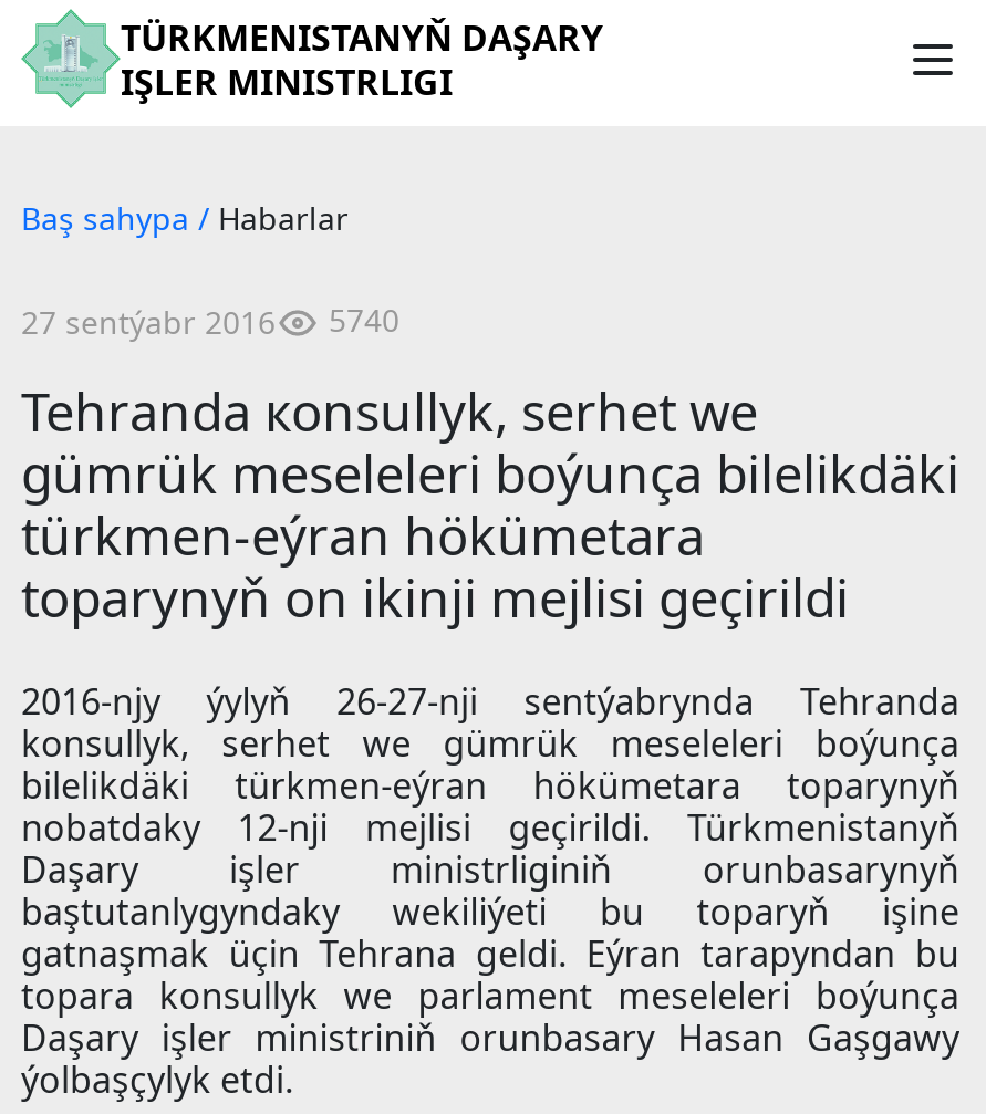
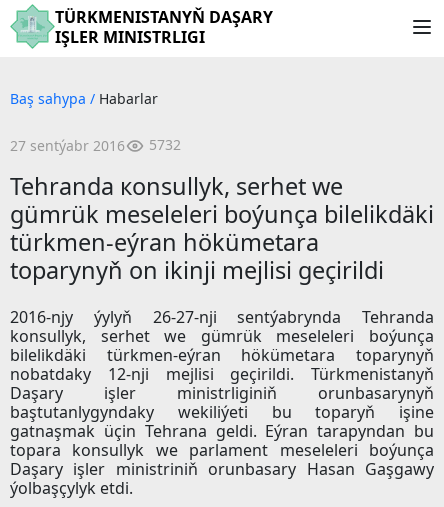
[21,299,399,342] 27 sentýabr 2016 5740 -> [10,135,181,155] 27 sentýabr 2016 5732

